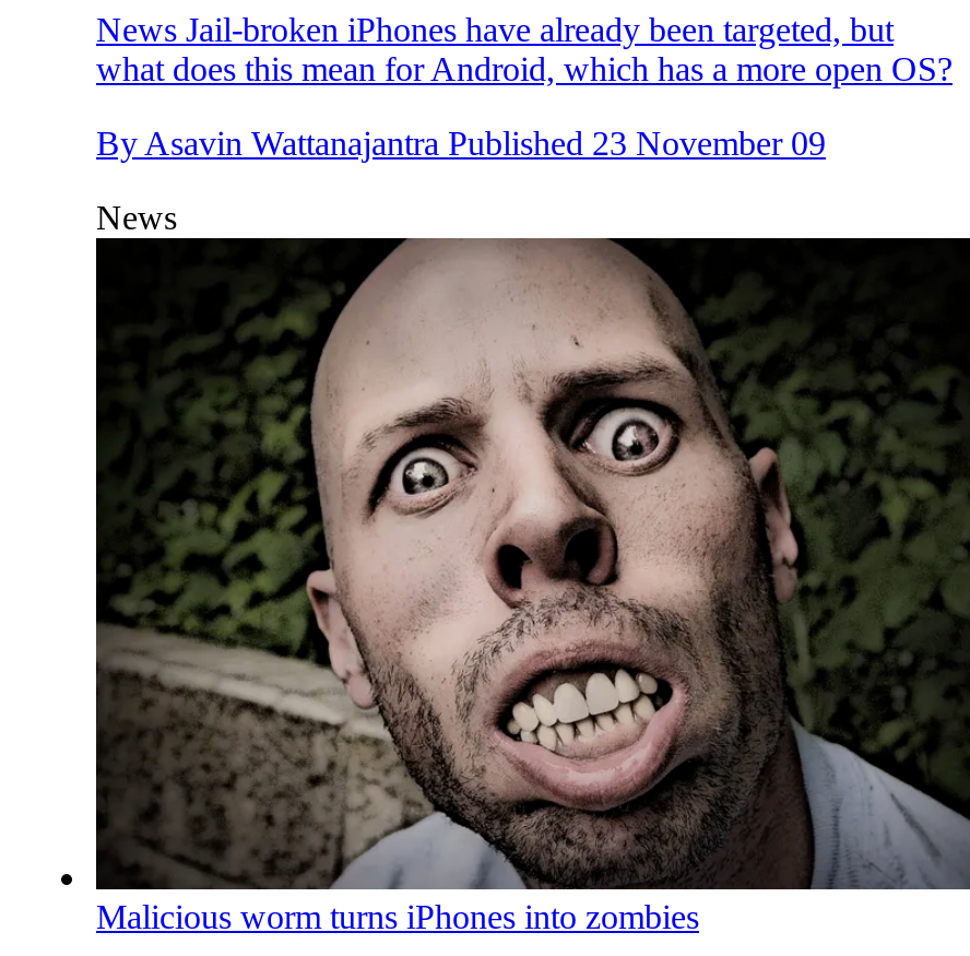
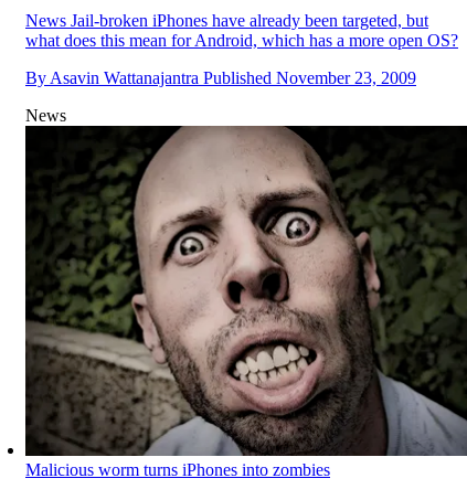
[96,123,826,161] By Asavin Wattanajantra Published 23 November 09 -> [25,69,416,88] By Asavin Wattanajantra Published November 23, 2009

